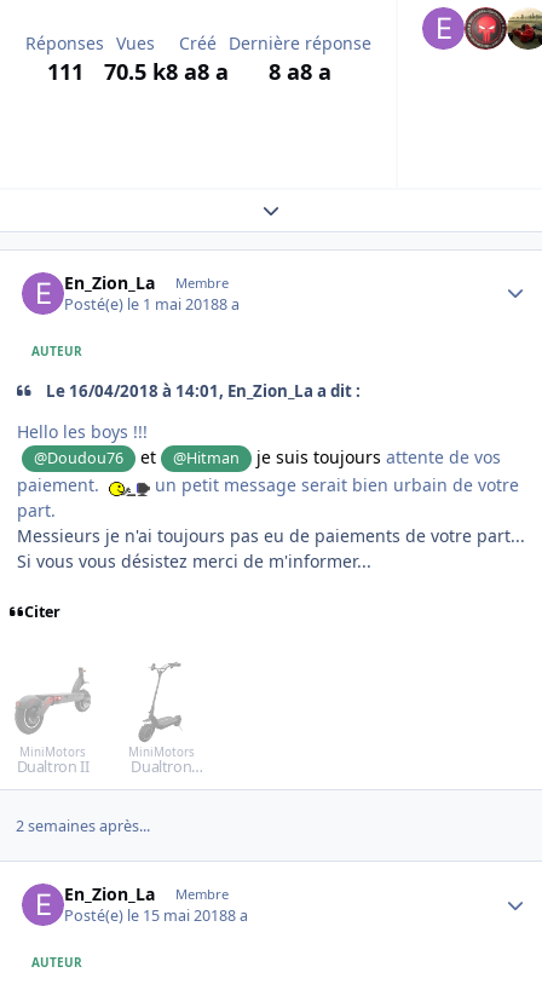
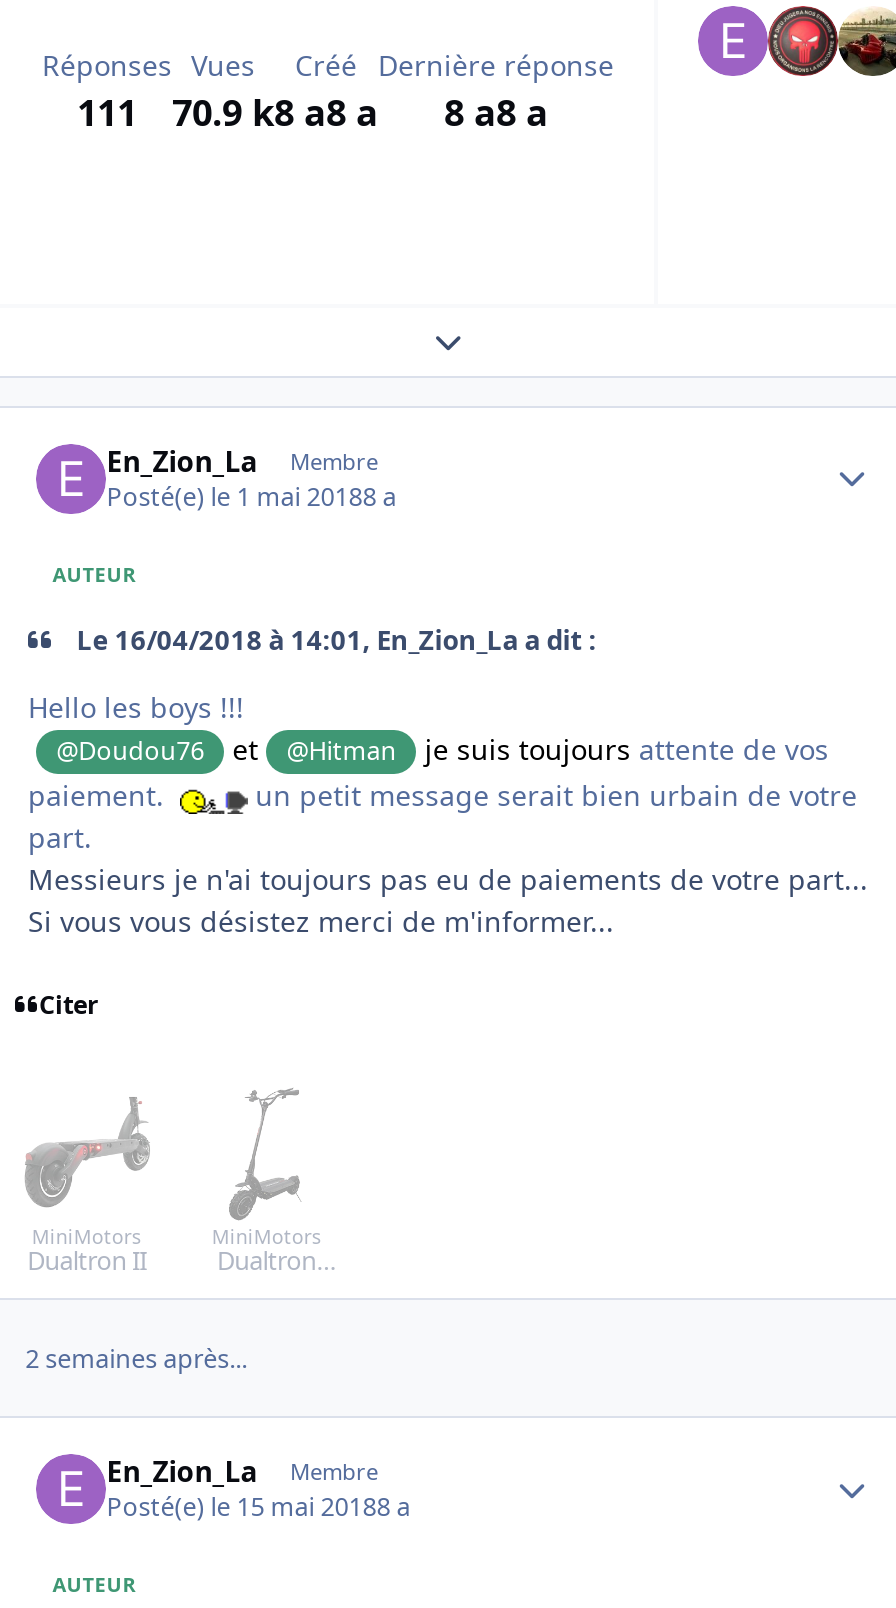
[47,57,331,86] 111 70.5 k 8 a8 a 8 a8 a -> [77,88,548,136] 111 70.9 k 8 a8 a 8 a8 a

